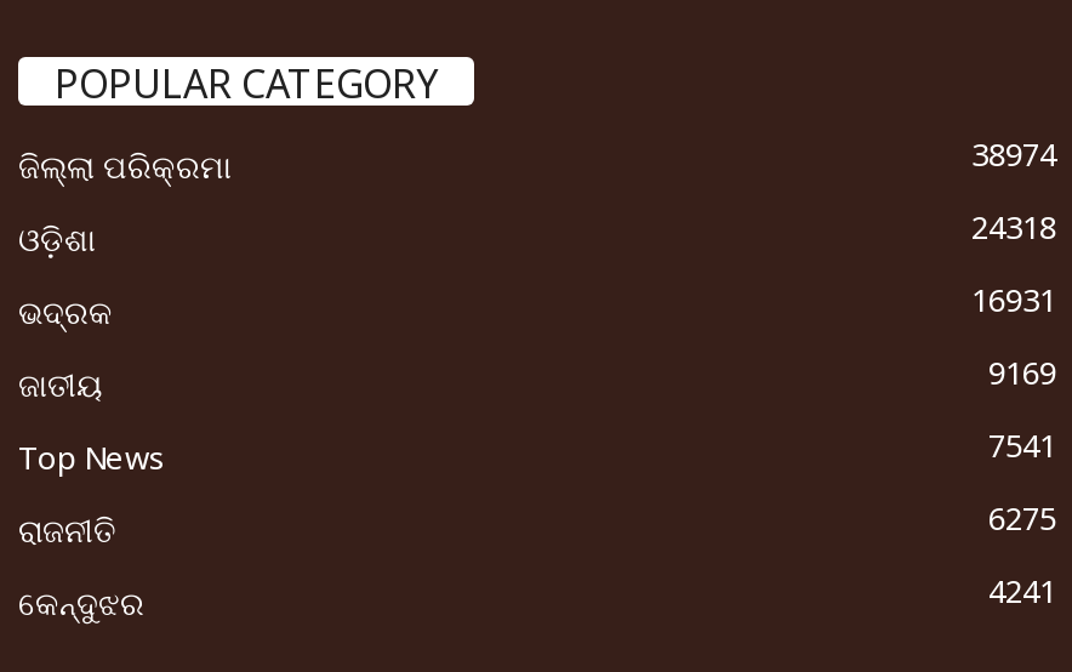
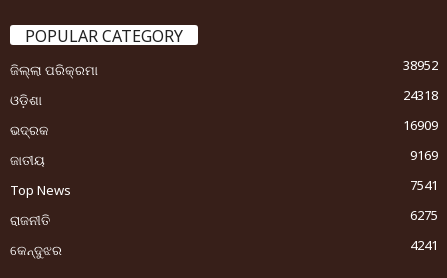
[971,131,1056,175] 38974 -> [403,55,438,73] 38952
[971,277,1056,320] 16931 -> [403,115,438,133] 16909

